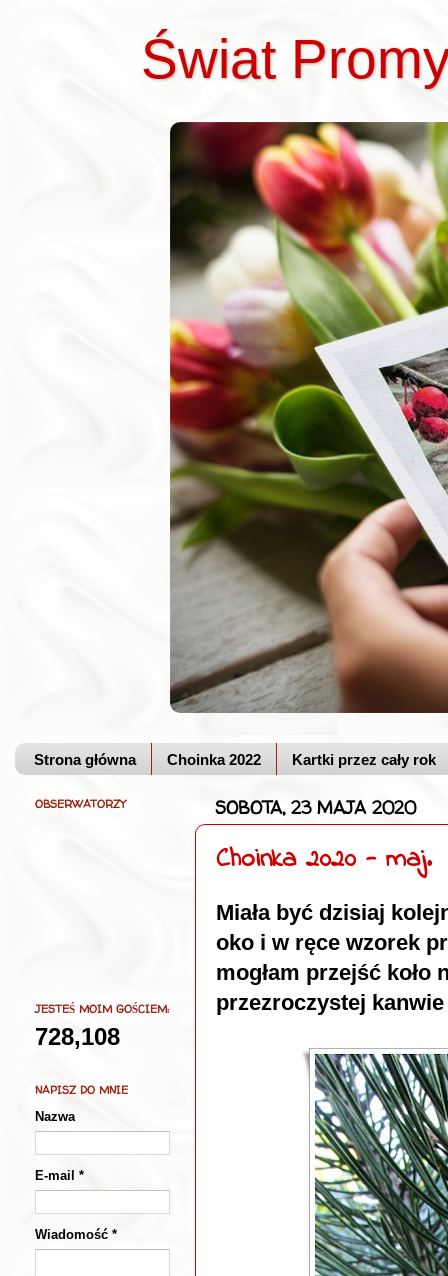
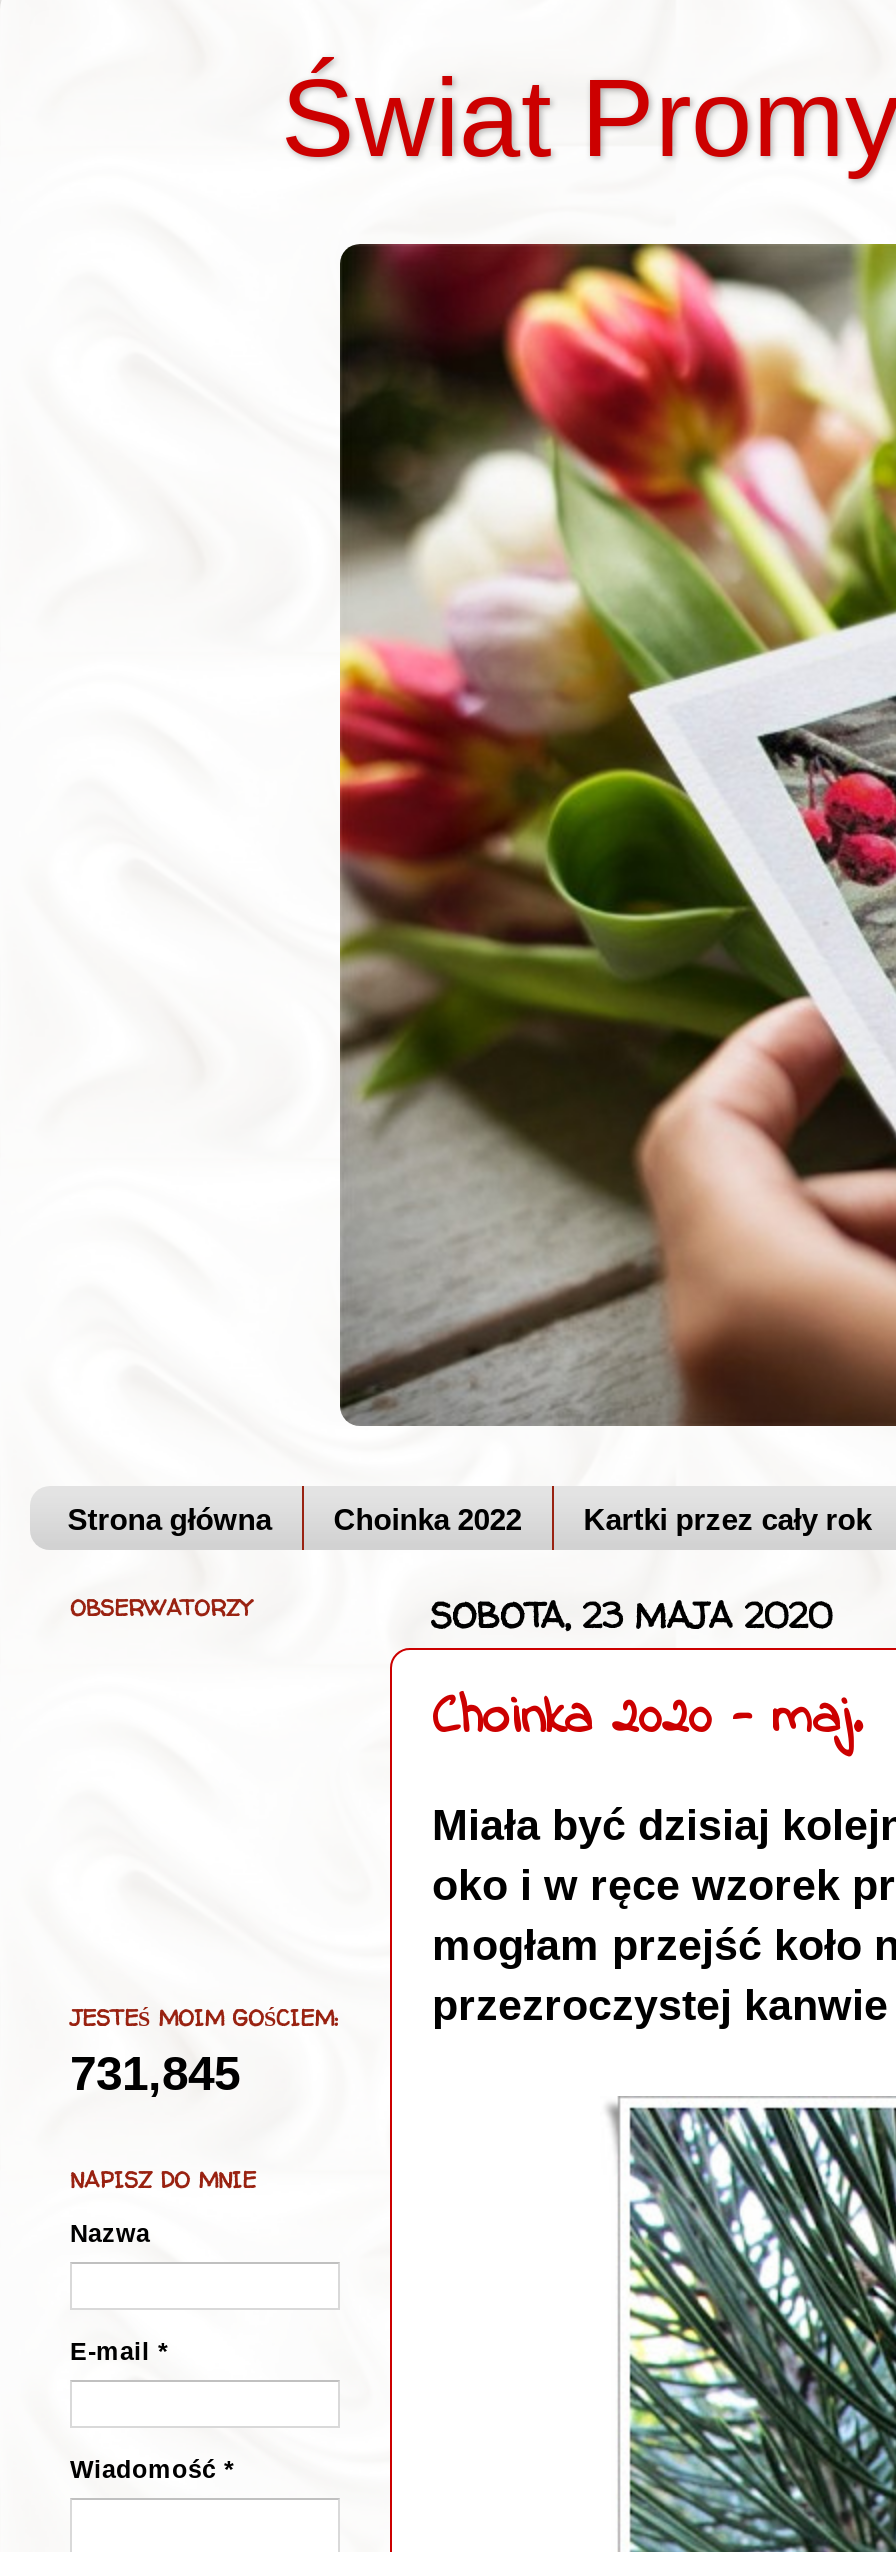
[35,1023,120,1050] 728,108 -> [70,2046,240,2100] 731,845

